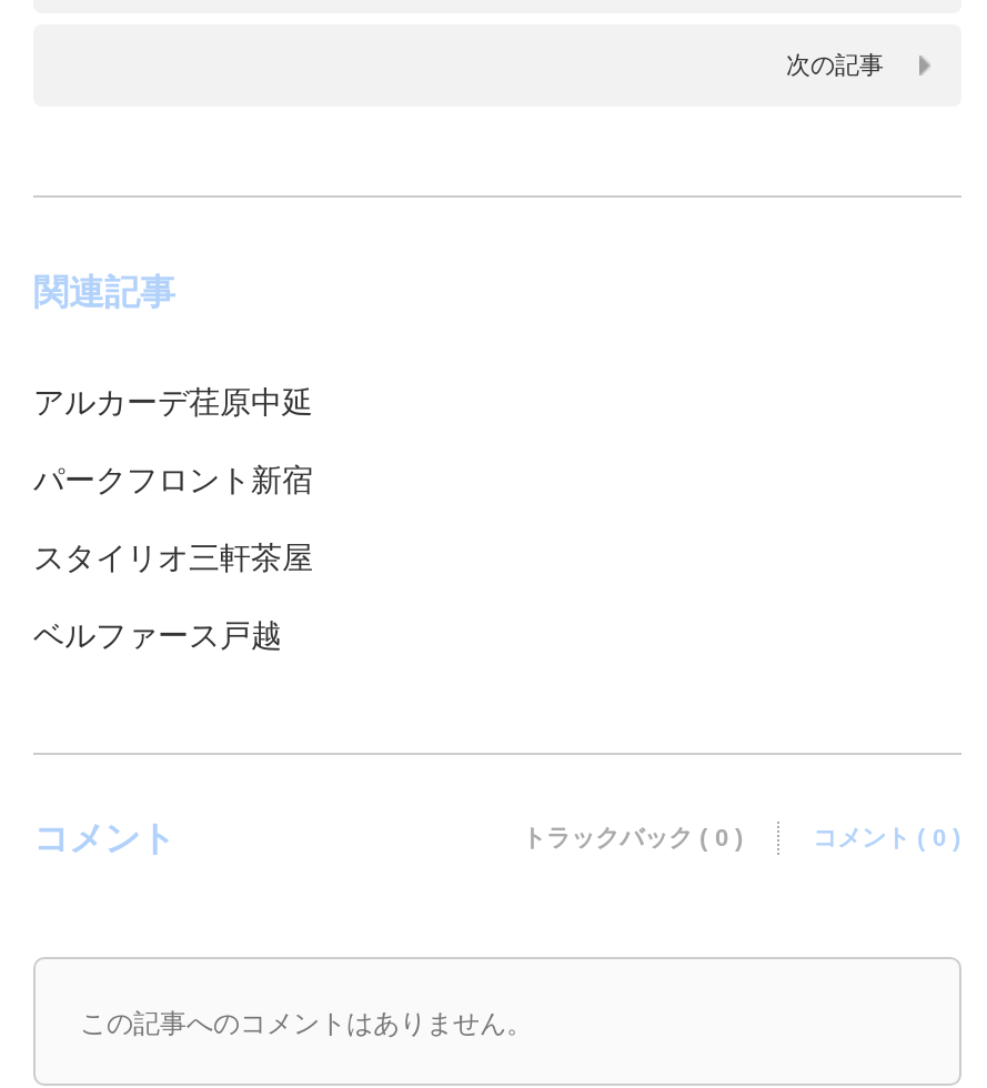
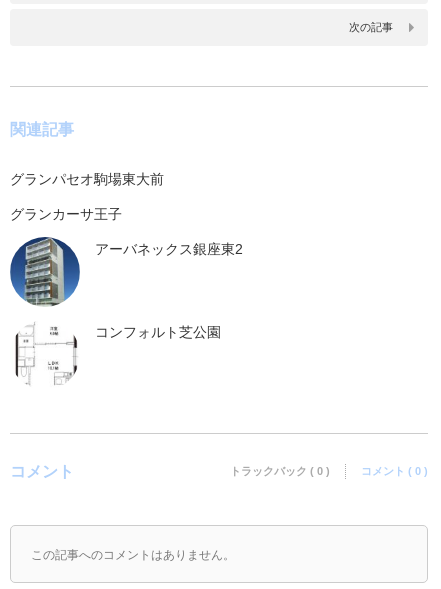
[33,384,313,420] アルカーデ荏原中延 -> [10,171,164,187] グランパセオ駒場東大前
[33,462,313,497] パークフロント新宿 -> [10,206,122,222] グランカーサ王子
[33,540,313,575] スタイリオ三軒茶屋 -> [95,241,243,257] アーバネックス銀座東2
[33,617,282,653] ベルファース戸越 -> [95,324,221,340] コンフォルト芝公園

